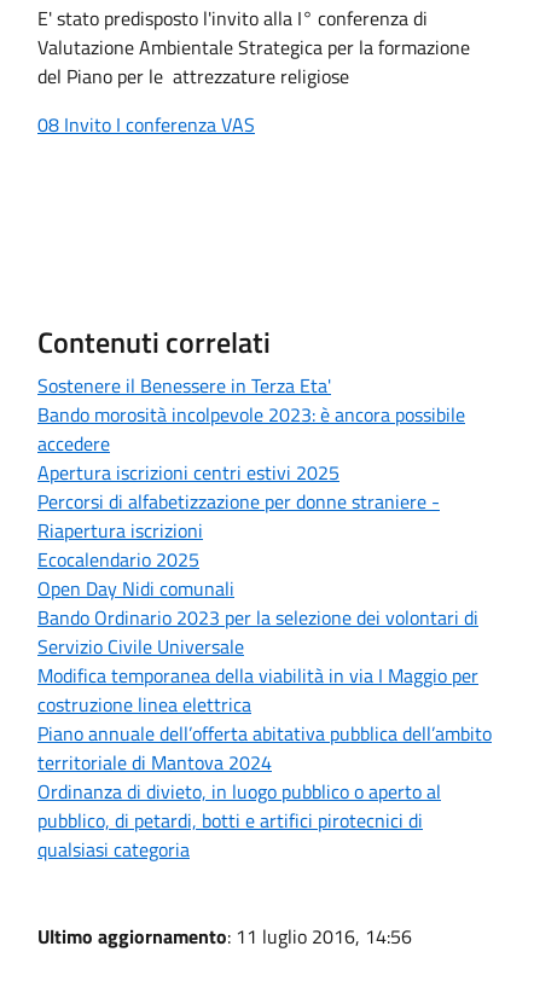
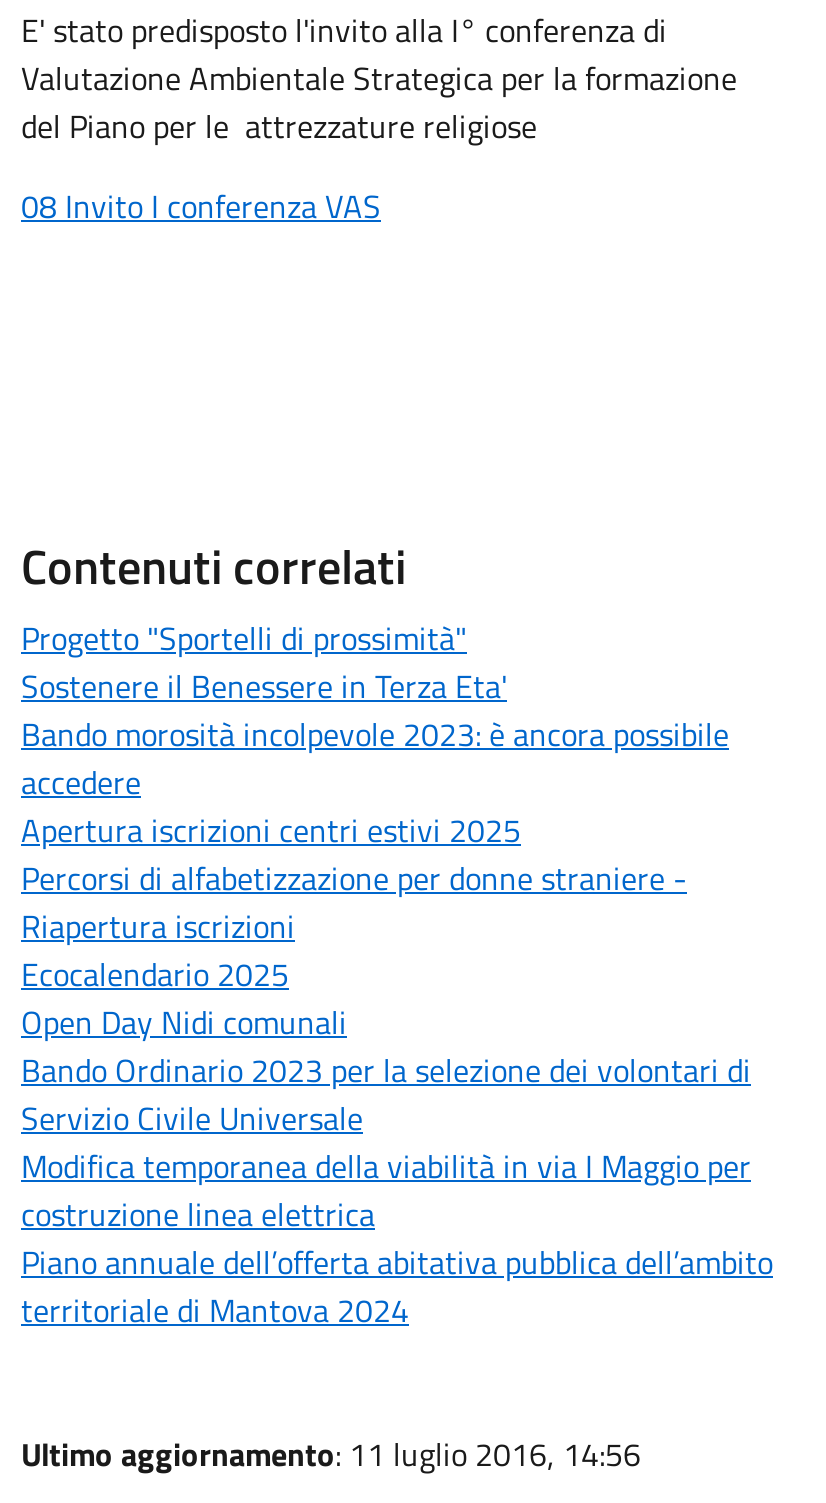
none -> [21,613,467,661] Progetto "Sportelli di prossimità"
moved [37,371,492,776] -> [21,661,773,1333]: Sostenere il Benessere in Terza Eta' | Bando morosità incolpevole 2023: è ancora possibile | accedere | ... | Piano annuale dell’offerta abitativa pubblica dell’ambito | territoriale di Mantova 2024
[37,776,441,863] Ordinanza di divieto, in luogo pubblico o aperto al | pubblico, di petardi, botti e artifici pirotecnici di | qualsiasi categoria -> none

